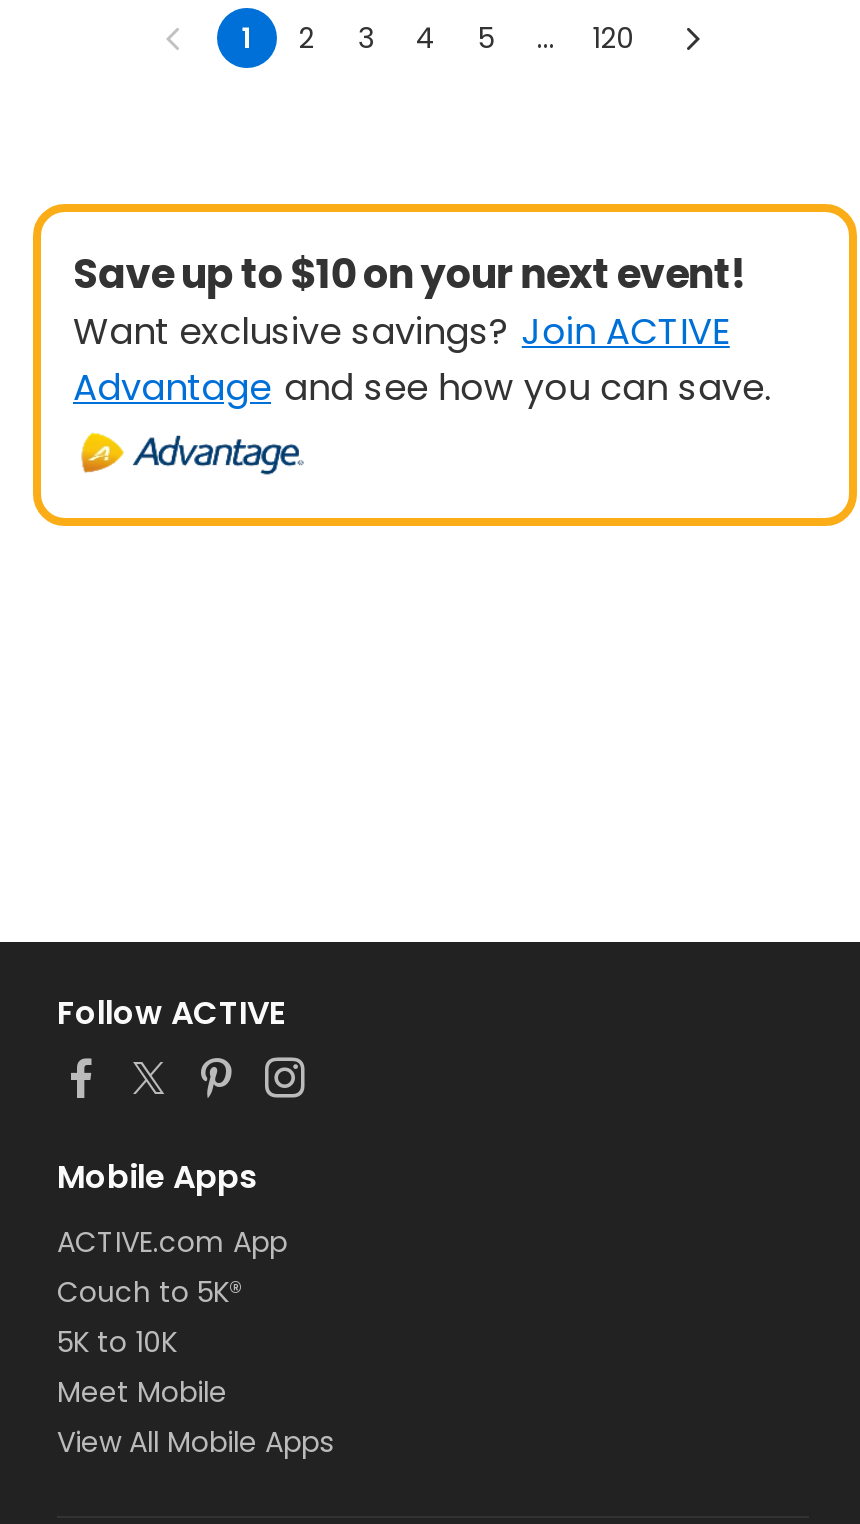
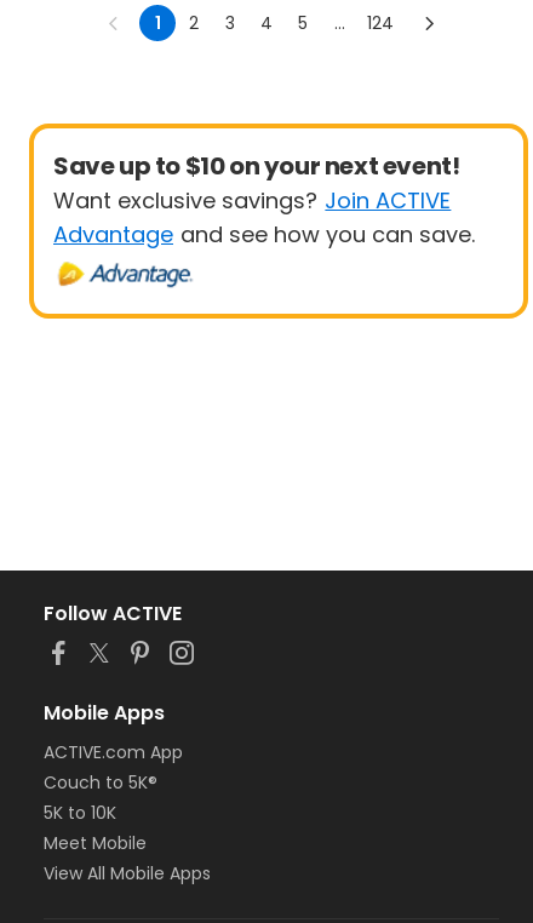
[592,18,634,58] 120 -> [367,11,394,35] 124

